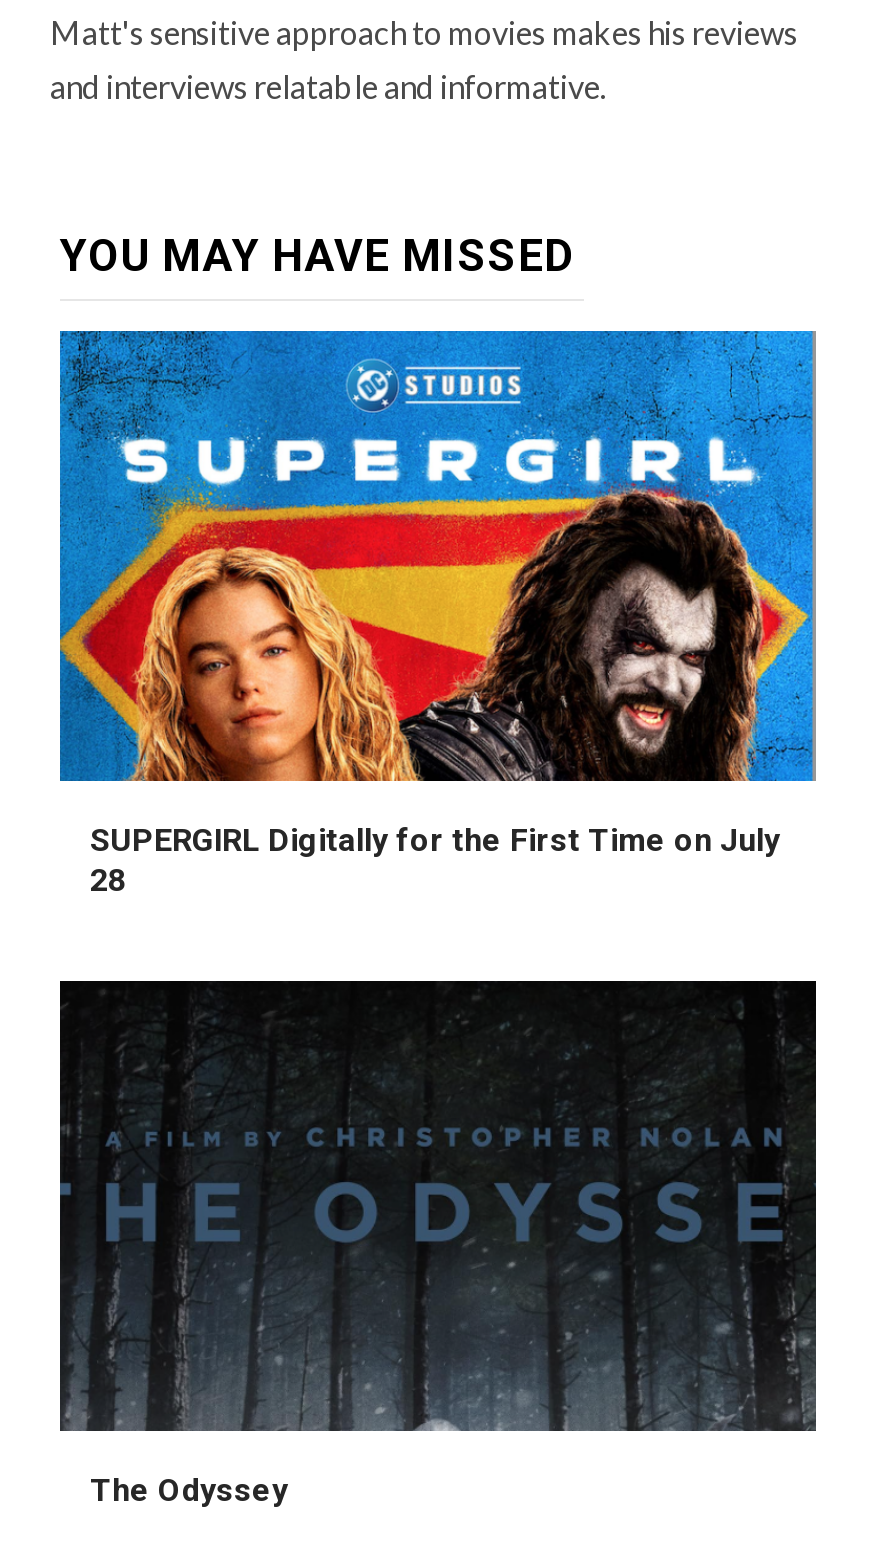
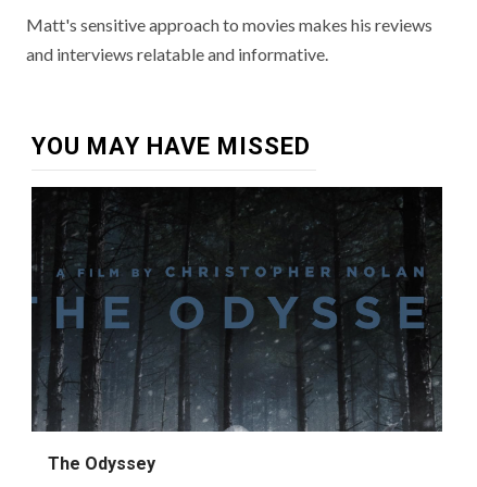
[58,329,816,899] [image] | SUPERGIRL Digitally for the First Time on July | 28 -> none

